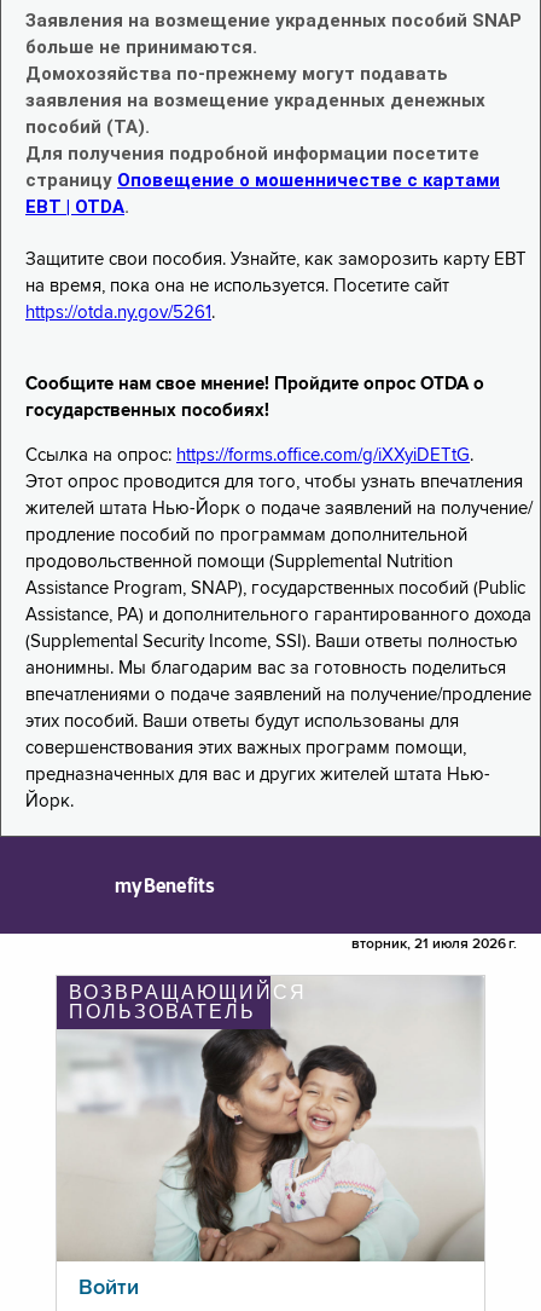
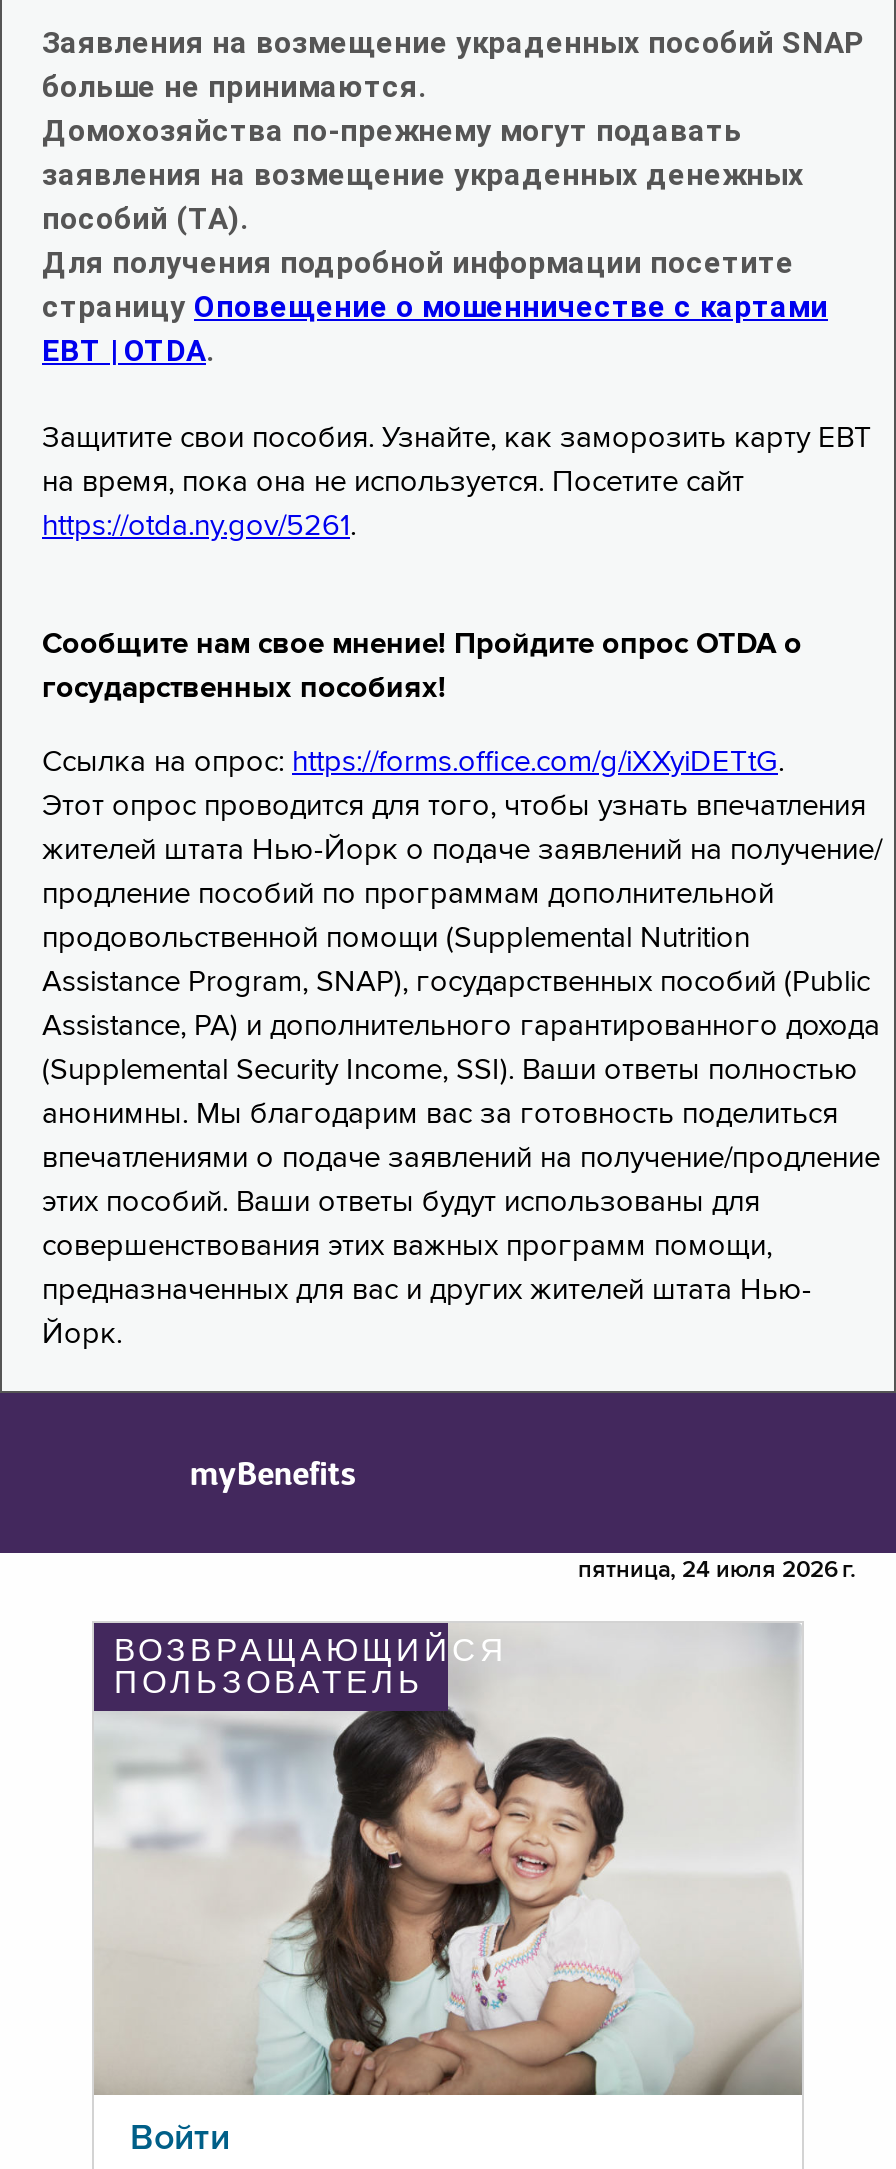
[351,937,517,952] вторник, 21 июля 2026 г. -> [578,1559,856,1583] пятница, 24 июля 2026 г.

